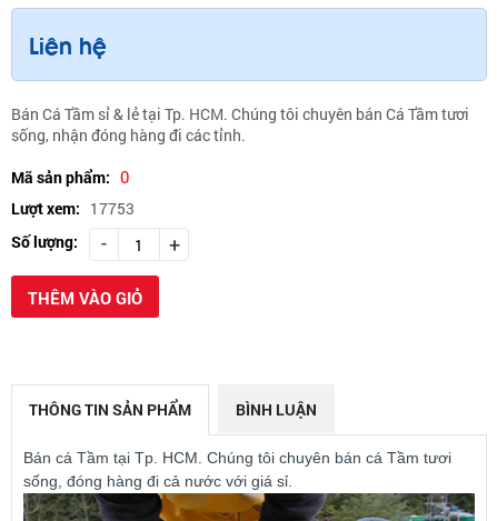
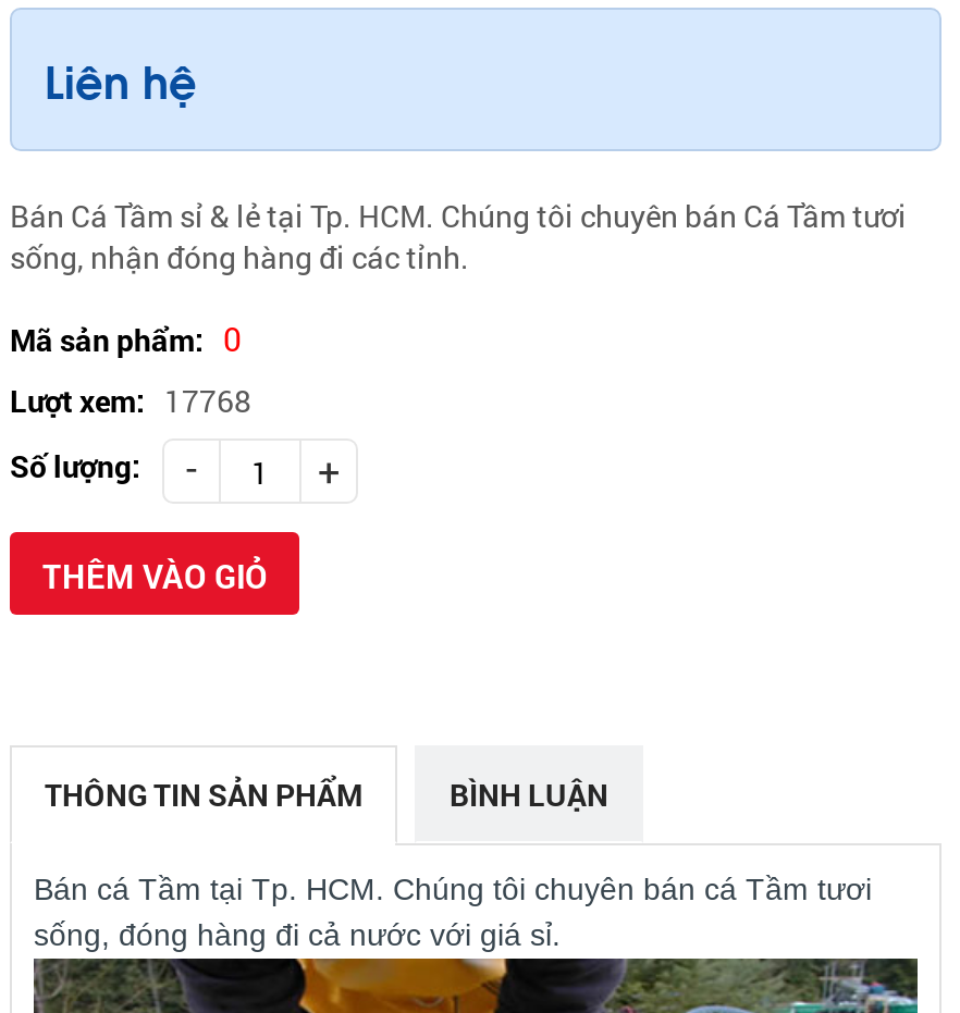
[11,198,135,219] Lượt xem: 17753 -> [10,380,251,421] Lượt xem: 17768

